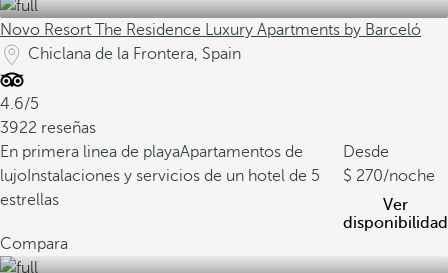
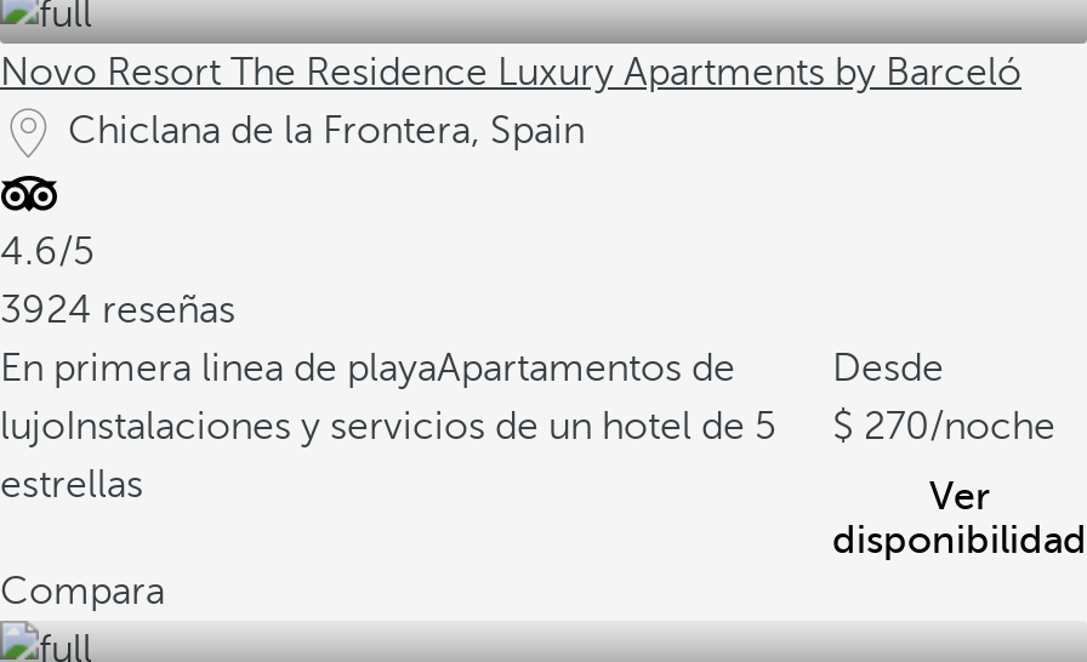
[0,119,96,137] 3922 reseñas -> [0,289,235,332] 3924 reseñas

